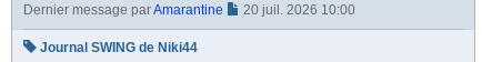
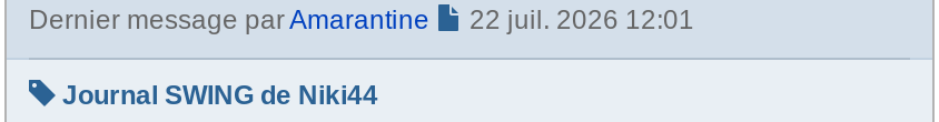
[23,2,355,18] Dernier message parAmarantine 20 juil. 2026 10:00 -> [29,4,694,35] Dernier message parAmarantine 22 juil. 2026 12:01

